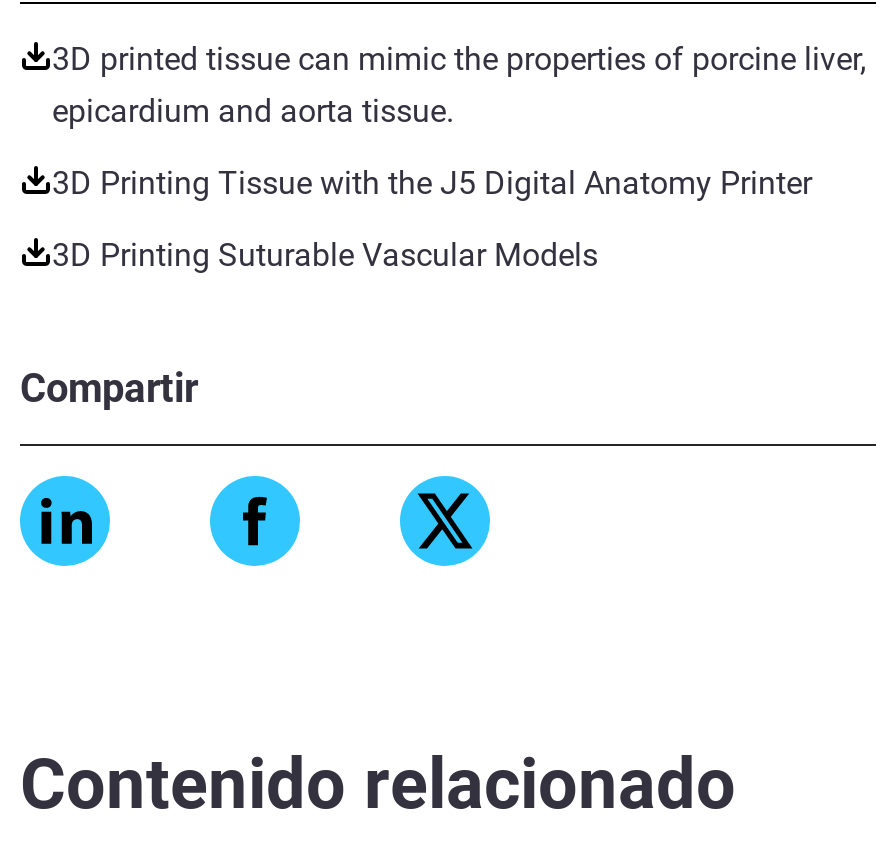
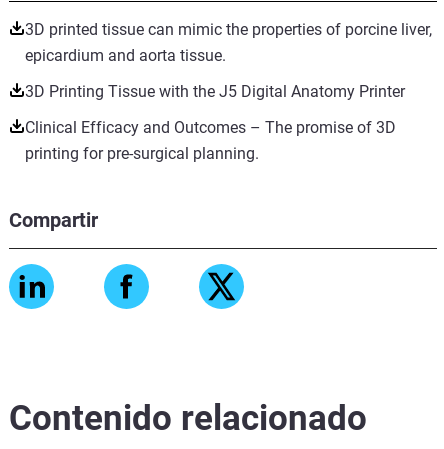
[52,236,598,274] 3D Printing Suturable Vascular Models -> [25,118,396,163] Clinical Efficacy and Outcomes – The promise of 3D | printing for pre-surgical planning.

